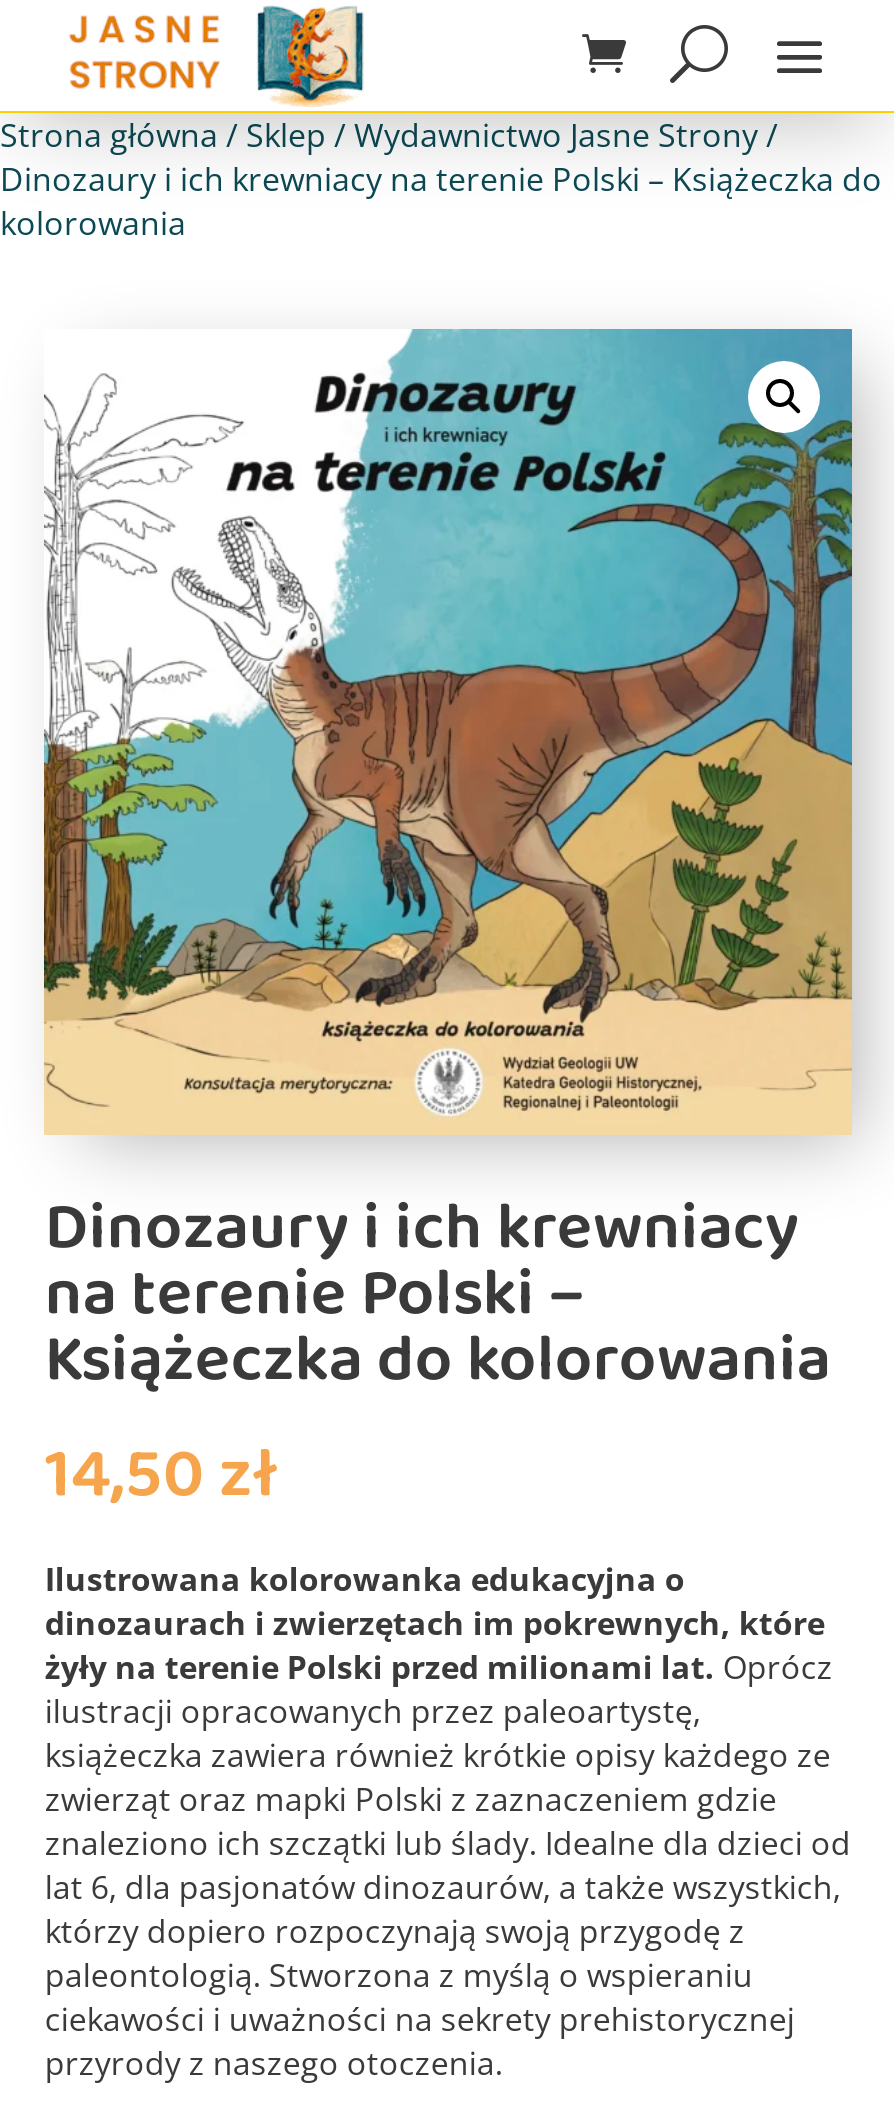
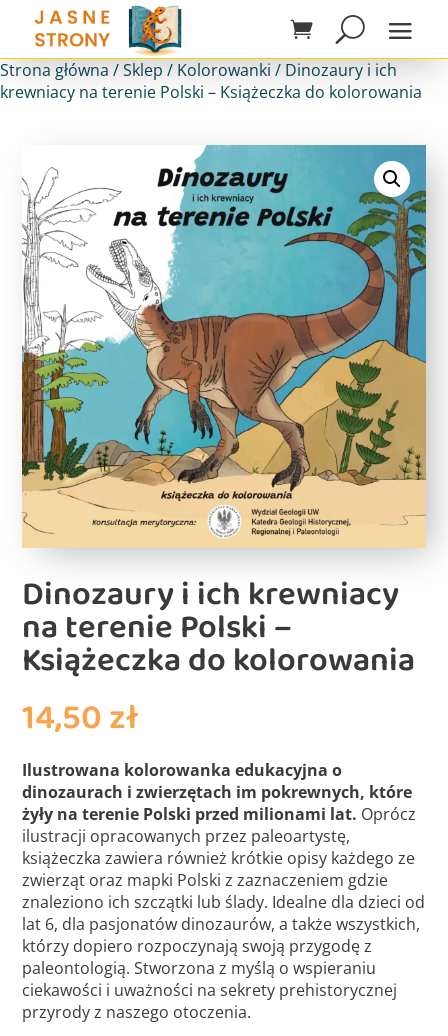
[0,113,882,245] Strona główna / Sklep / Wydawnictwo Jasne Strony / | Dinozaury i ich krewniacy na terenie Polski – Książeczka do | kolorowania -> [0,59,422,103] Strona główna / Sklep / Kolorowanki / Dinozaury i ich | krewniacy na terenie Polski – Książeczka do kolorowania

